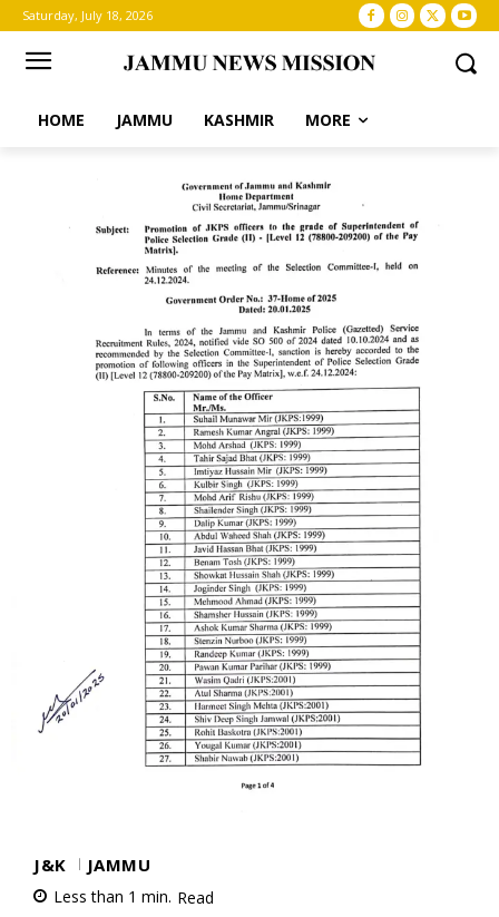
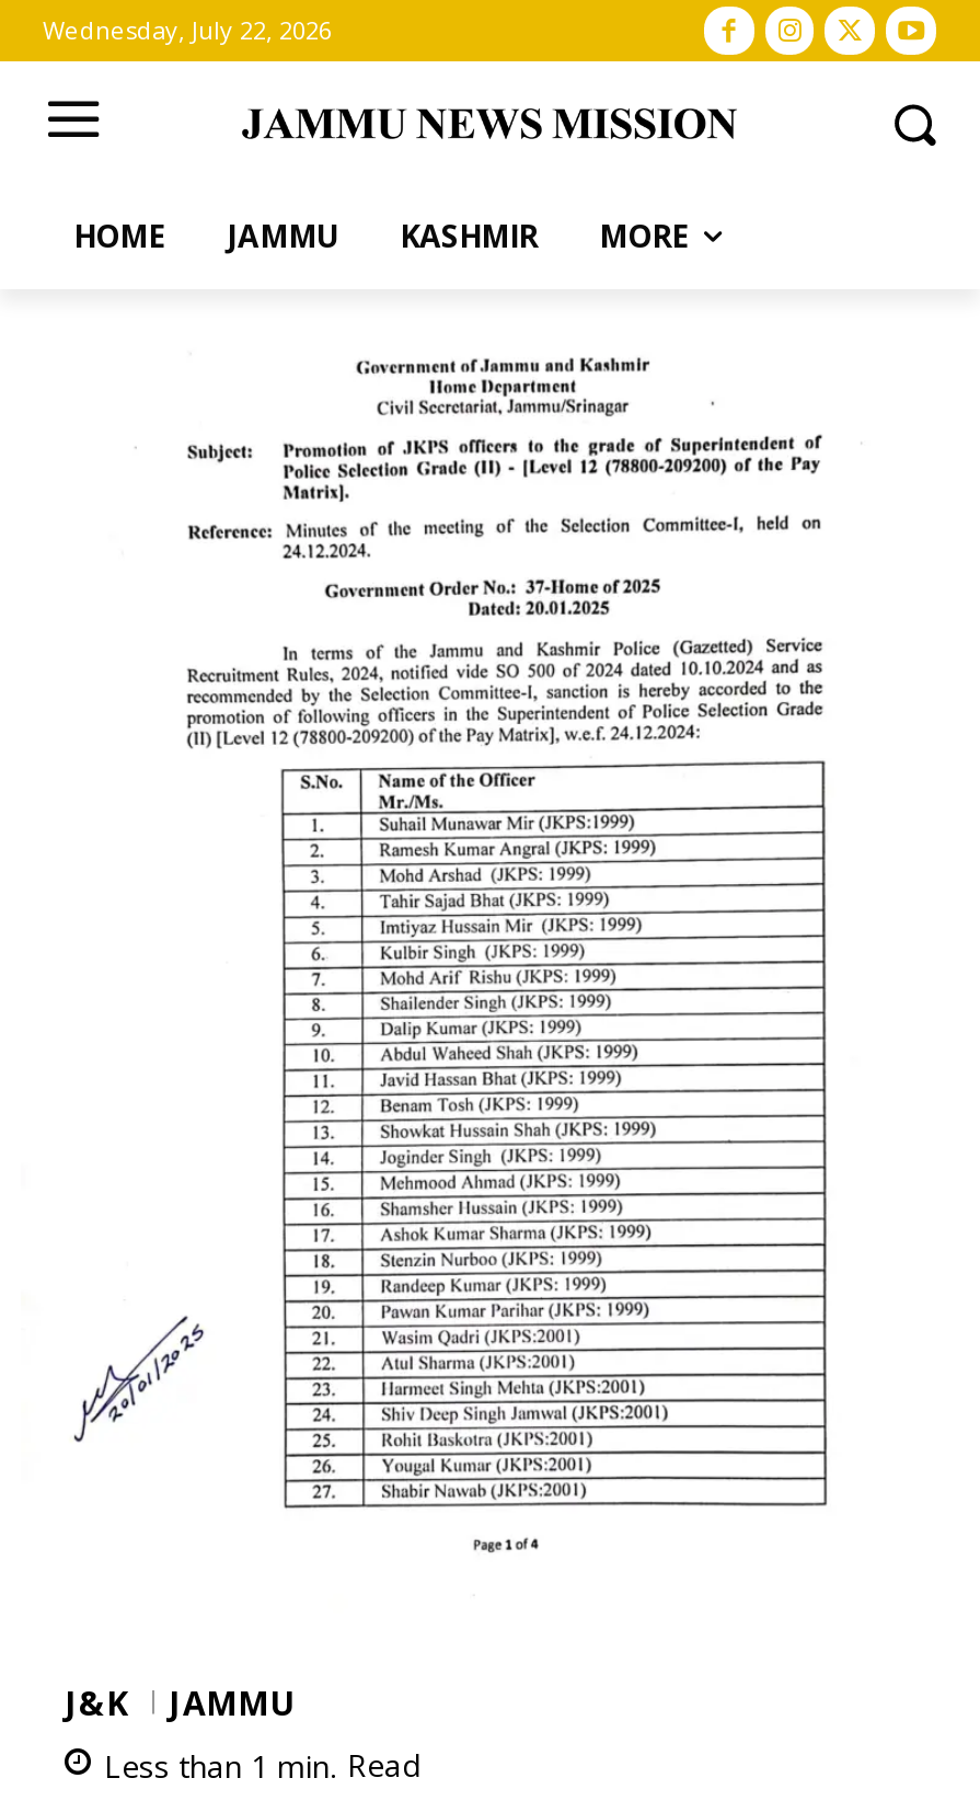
[22,7,153,23] Saturday, July 18, 2026 -> [43,13,332,46] Wednesday, July 22, 2026

